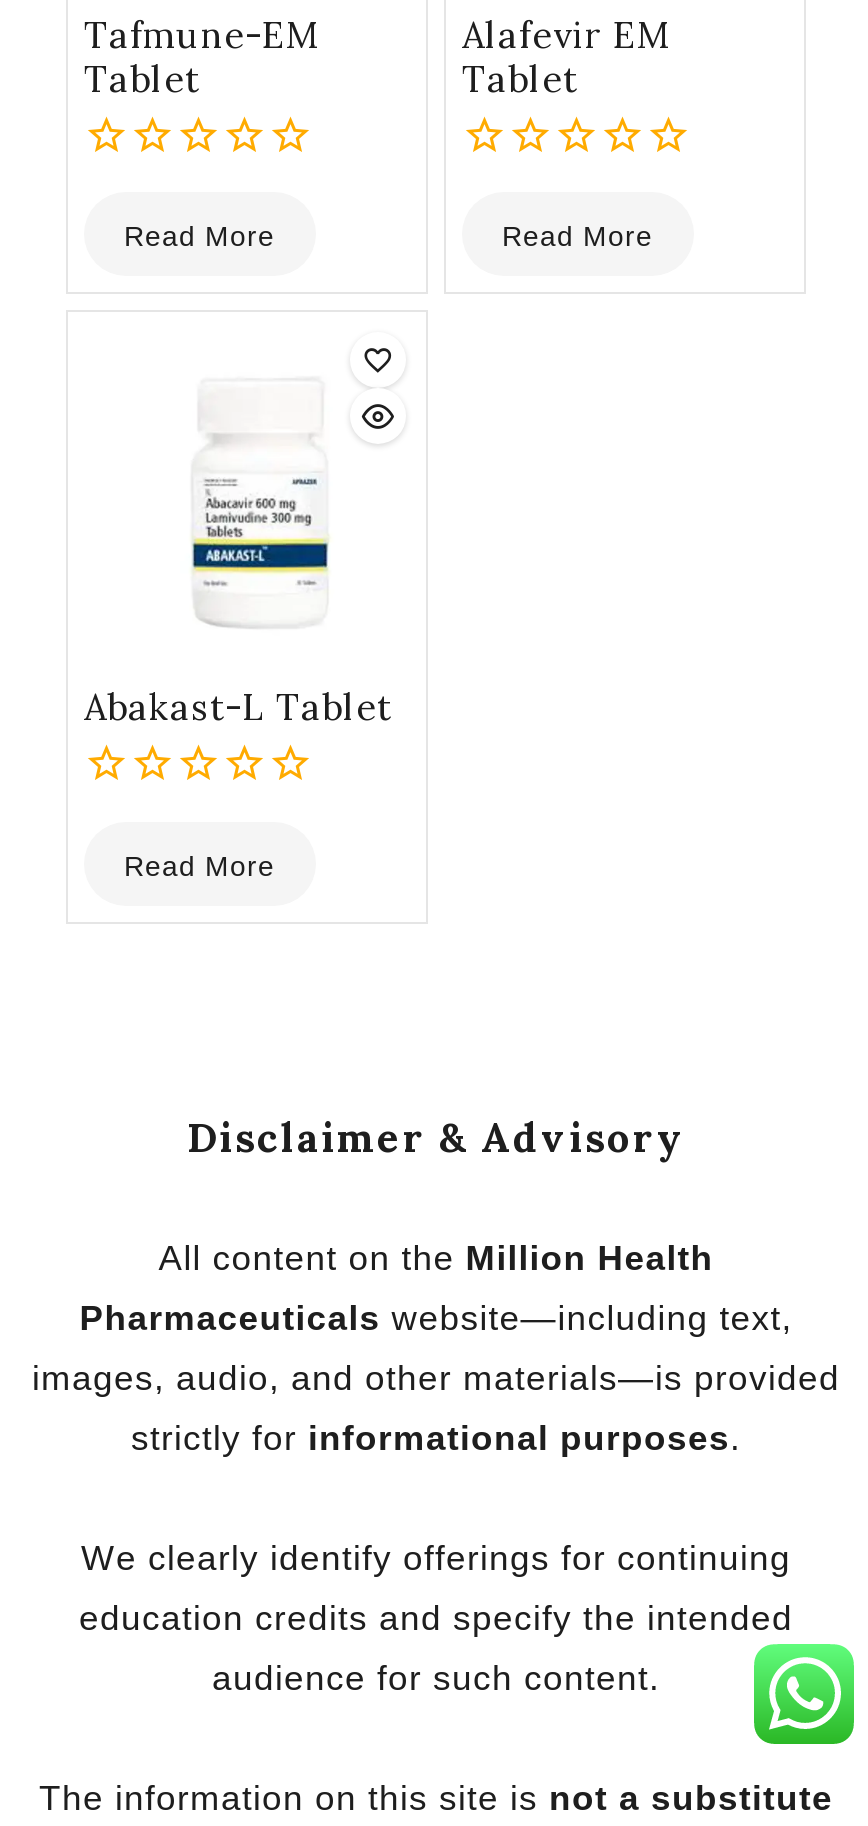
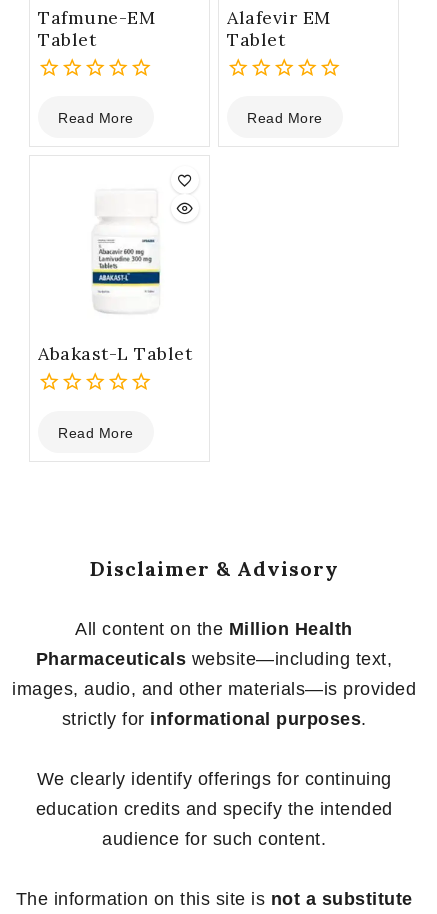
[752,1642,856,1746] [image] -> none

